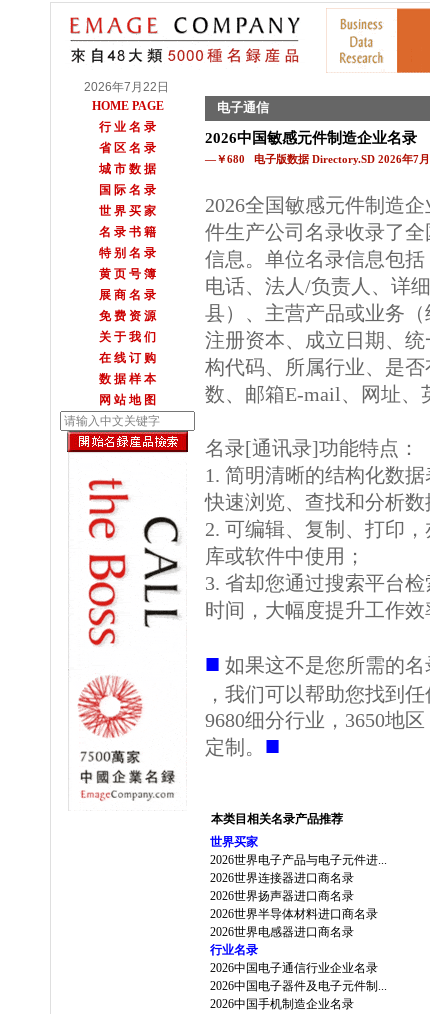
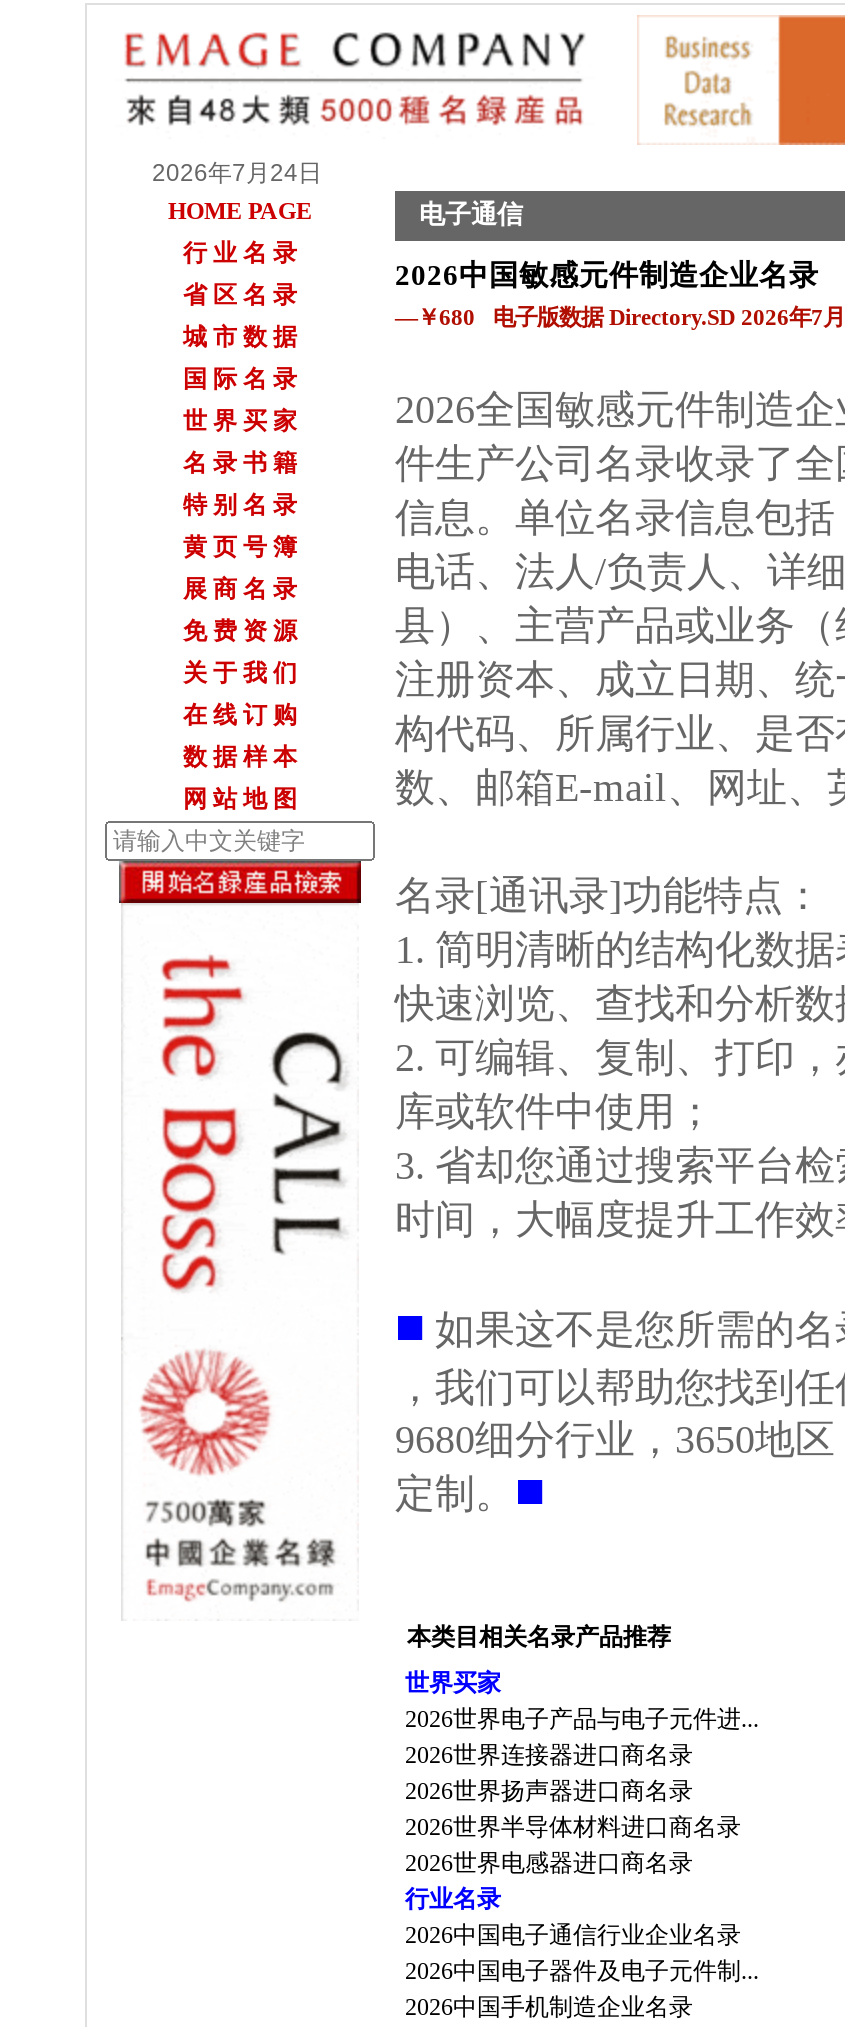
[80,80,168,94] 2026年7月22日 -> [146,159,322,187] 2026年7月24日

